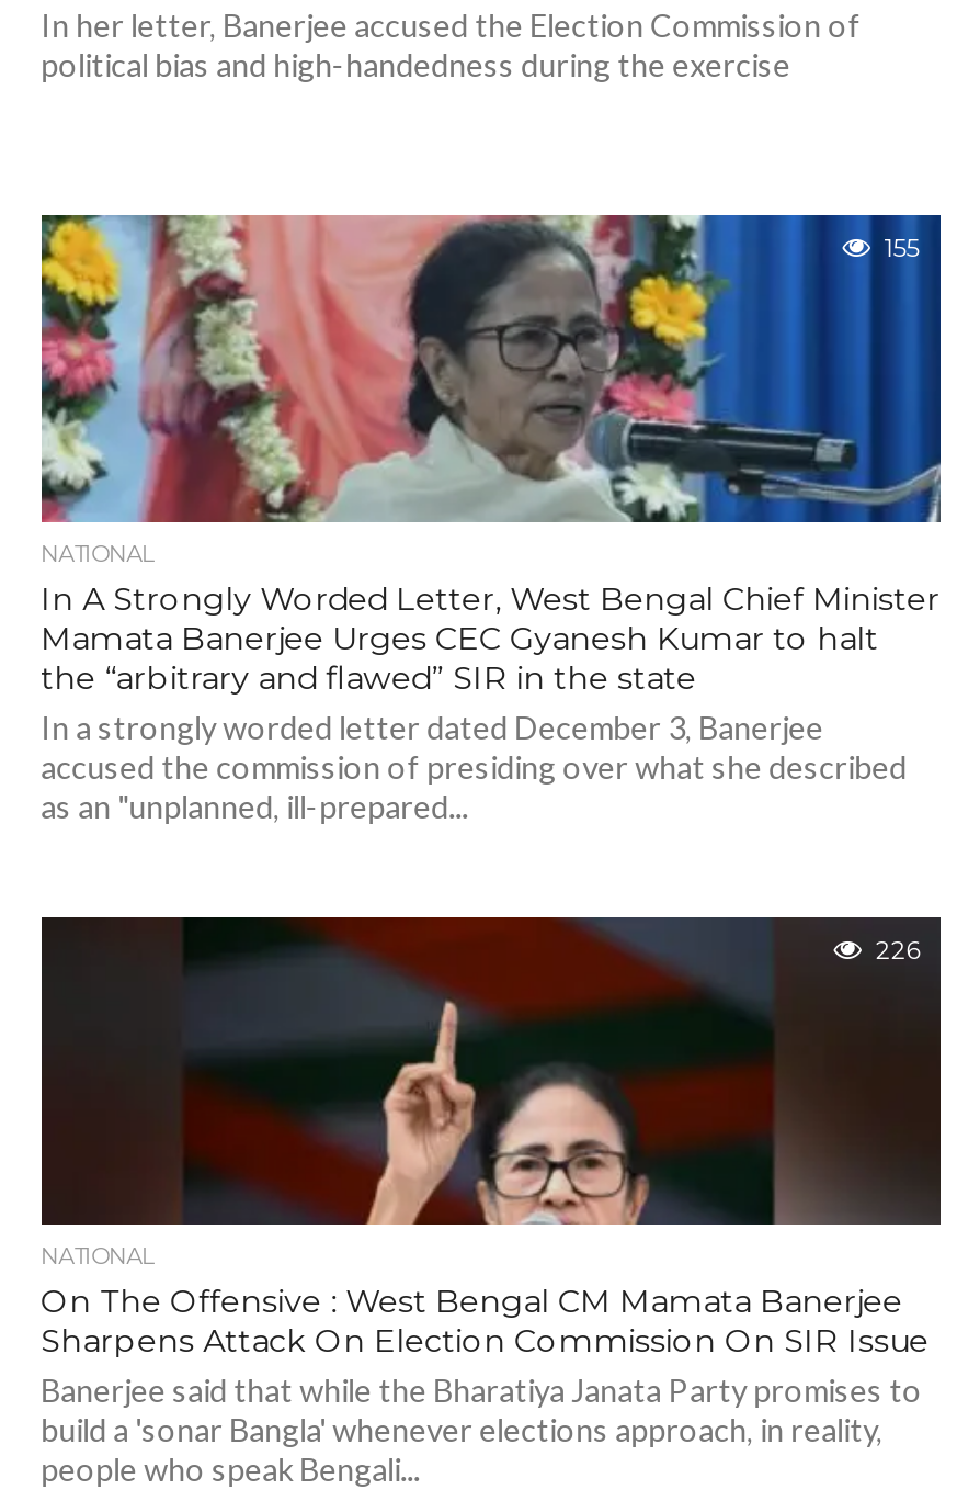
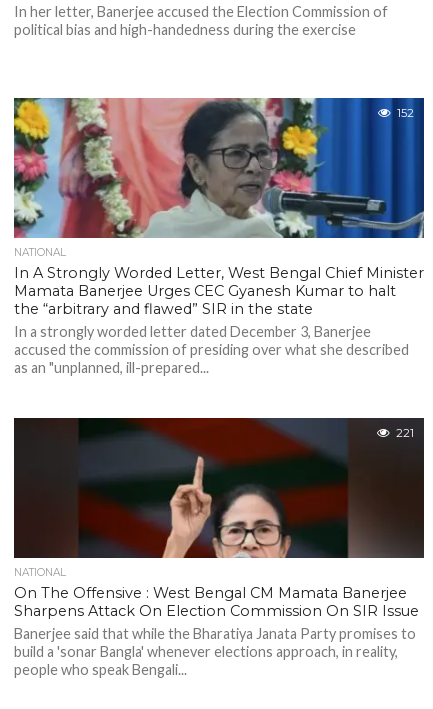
[884,233,919,263] 155 -> [397,106,414,120] 152
[875,935,919,966] 226 -> [396,426,414,440] 221

